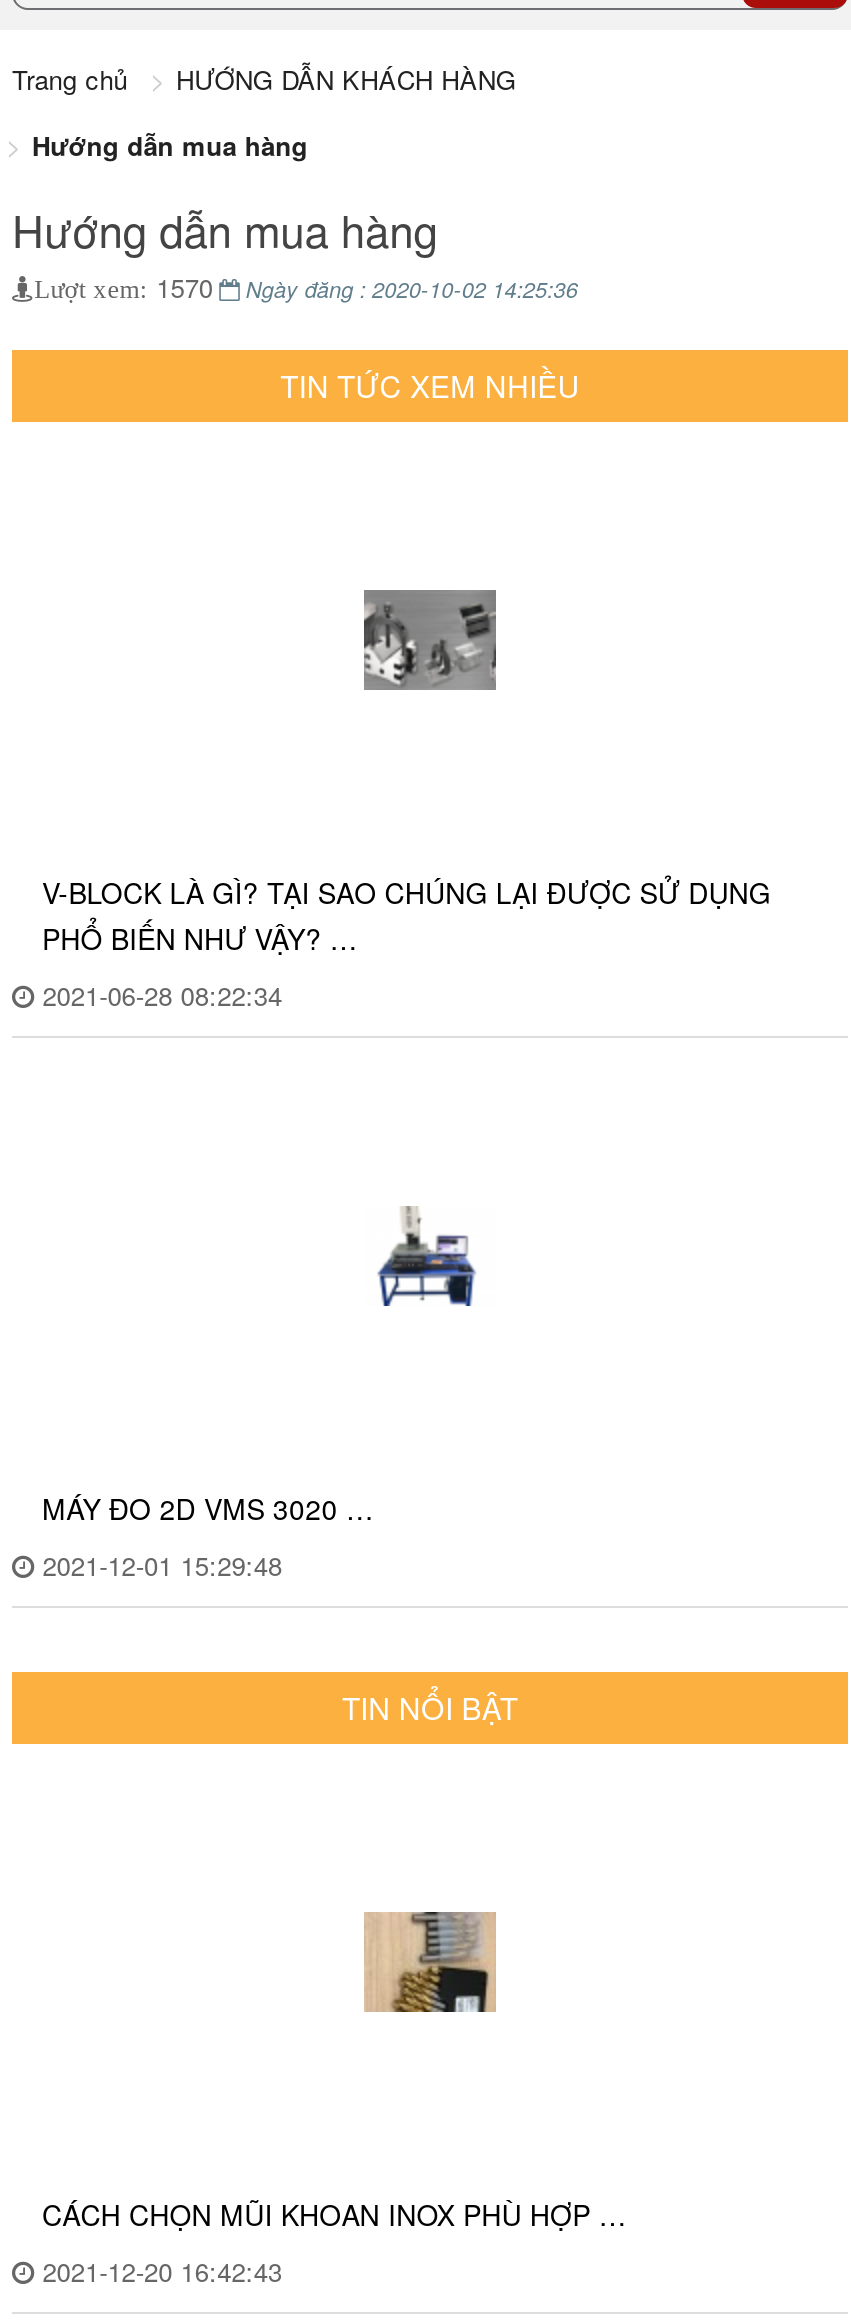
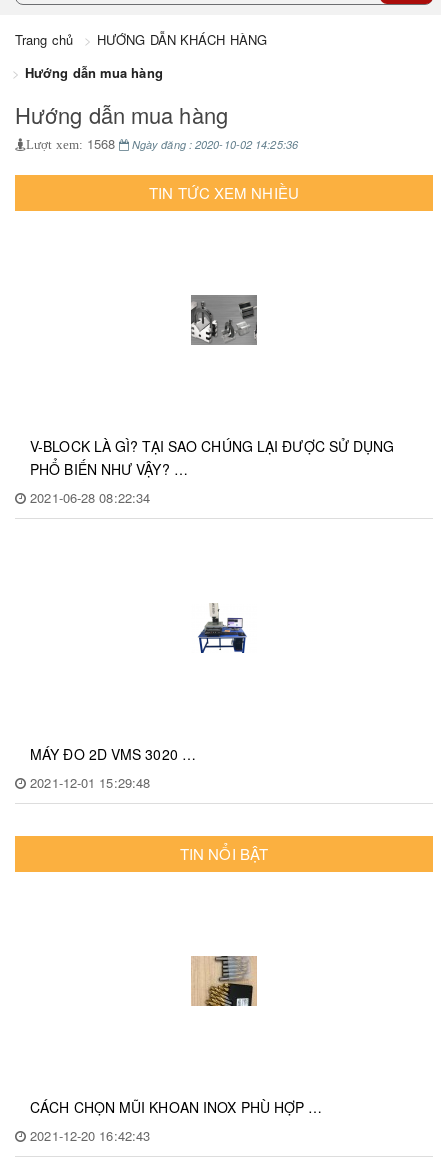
[34,268,578,306] Lượt xem: 1570 Ngày đăng : 2020-10-02 14:25:36 -> [26,134,298,153] Lượt xem: 1568 Ngày đăng : 2020-10-02 14:25:36

